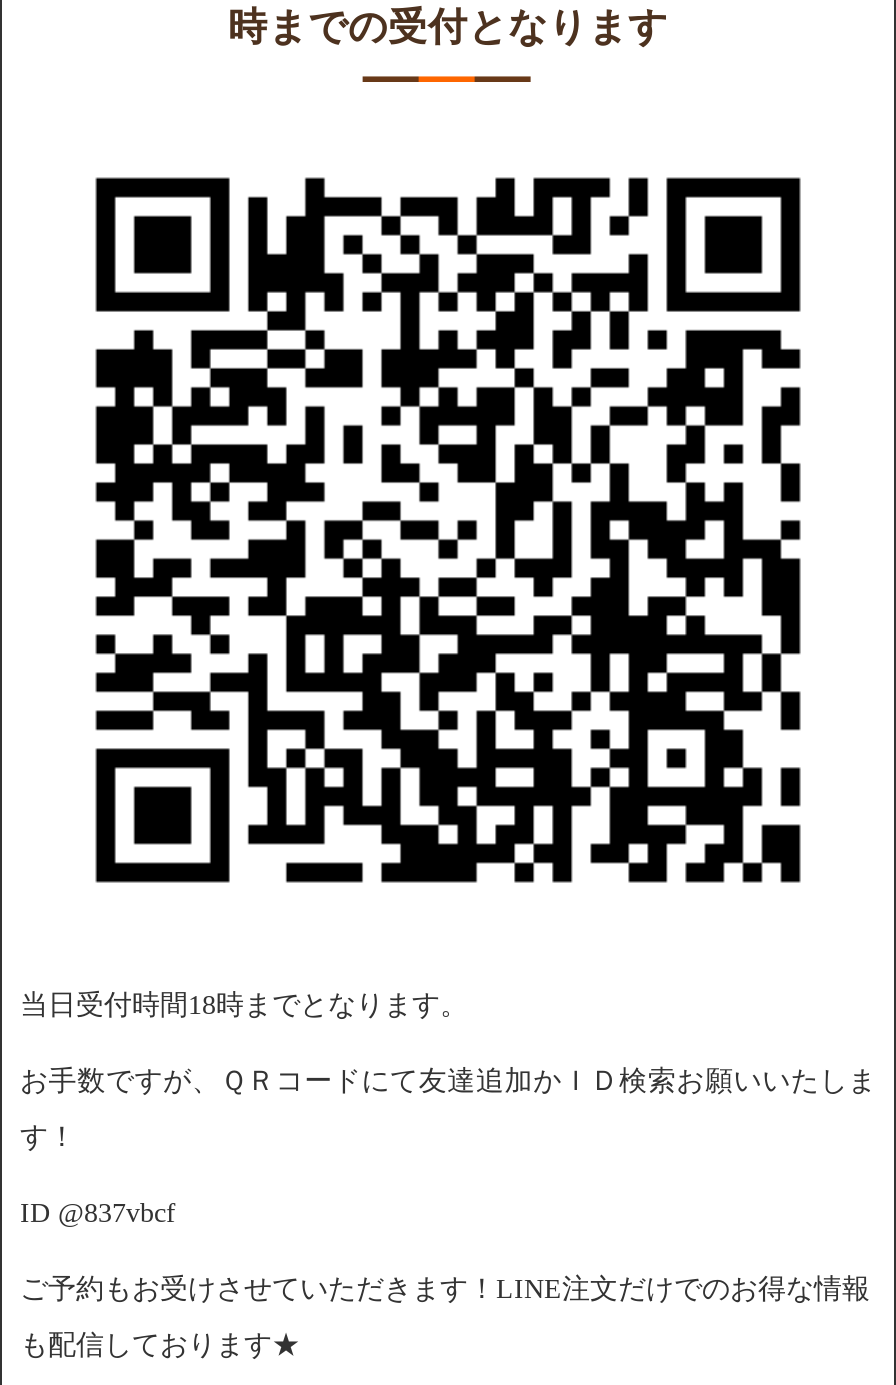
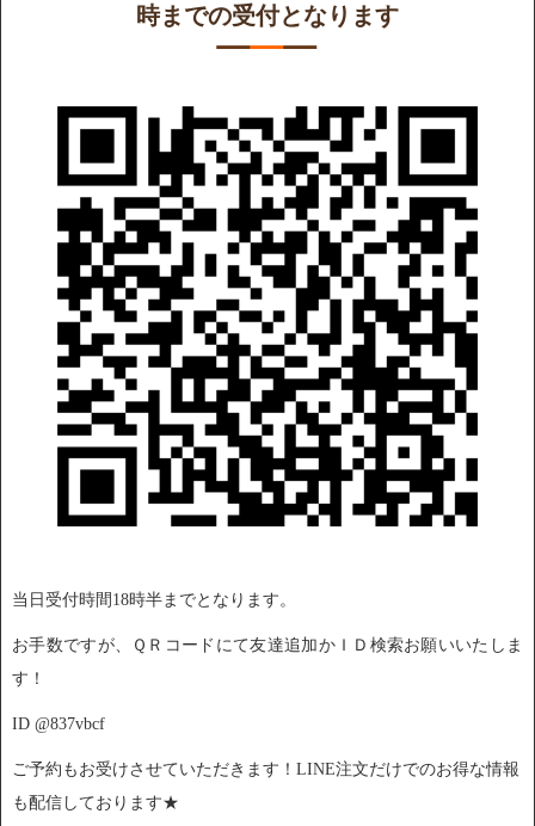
[20,990,468,1020] 当日受付時間18時までとなります。 -> [12,591,296,609] 当日受付時間18時半までとなります。

